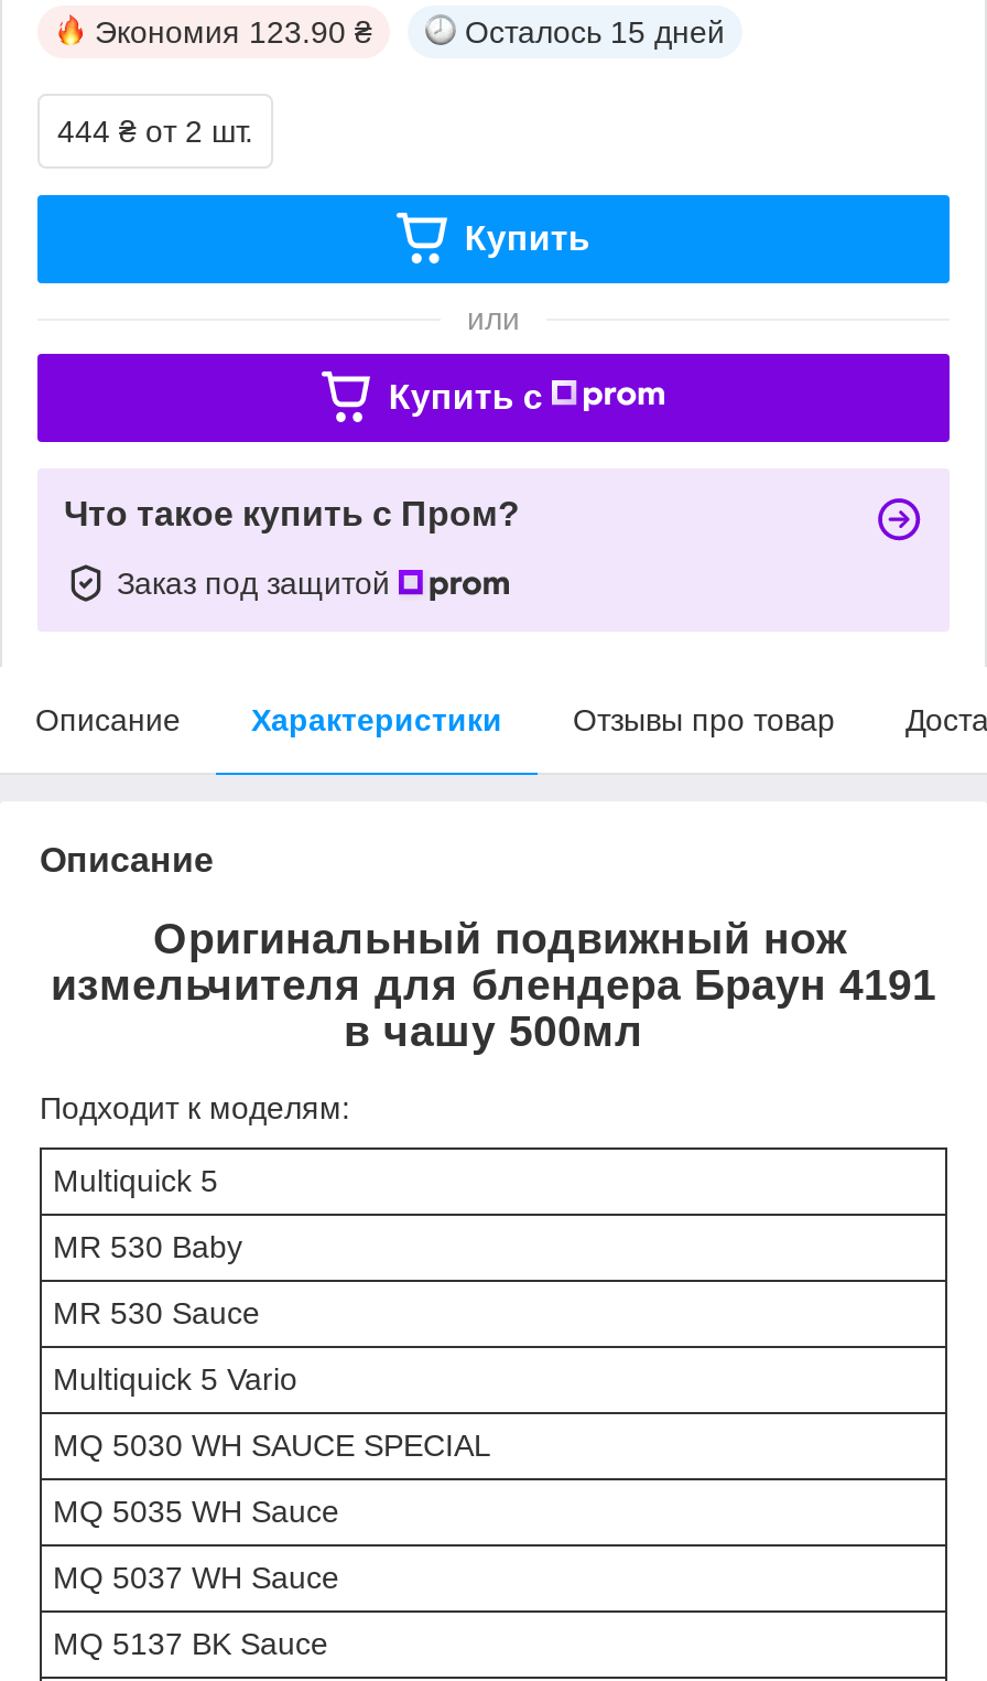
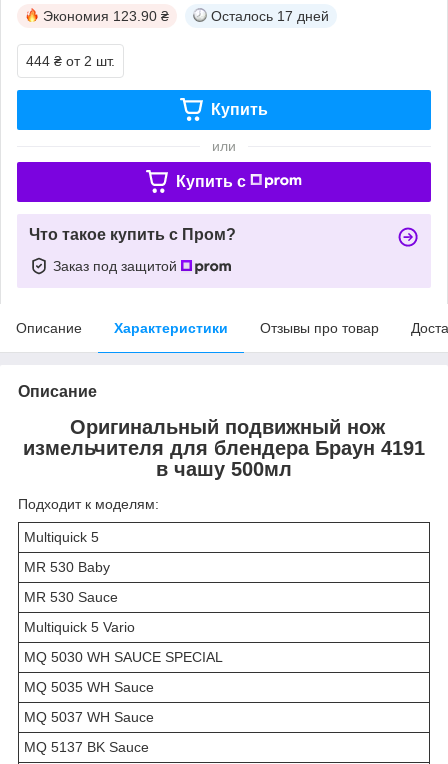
[465,14,725,49] Осталось 15 дней -> [211,8,329,24] Осталось 17 дней

